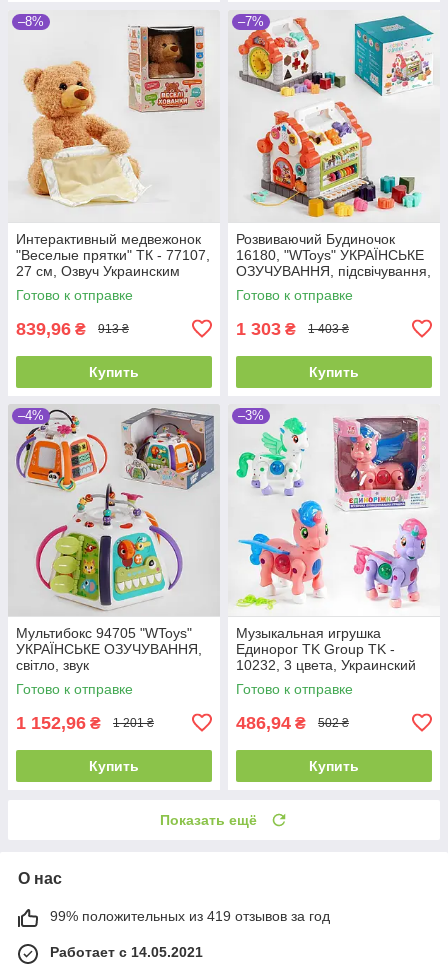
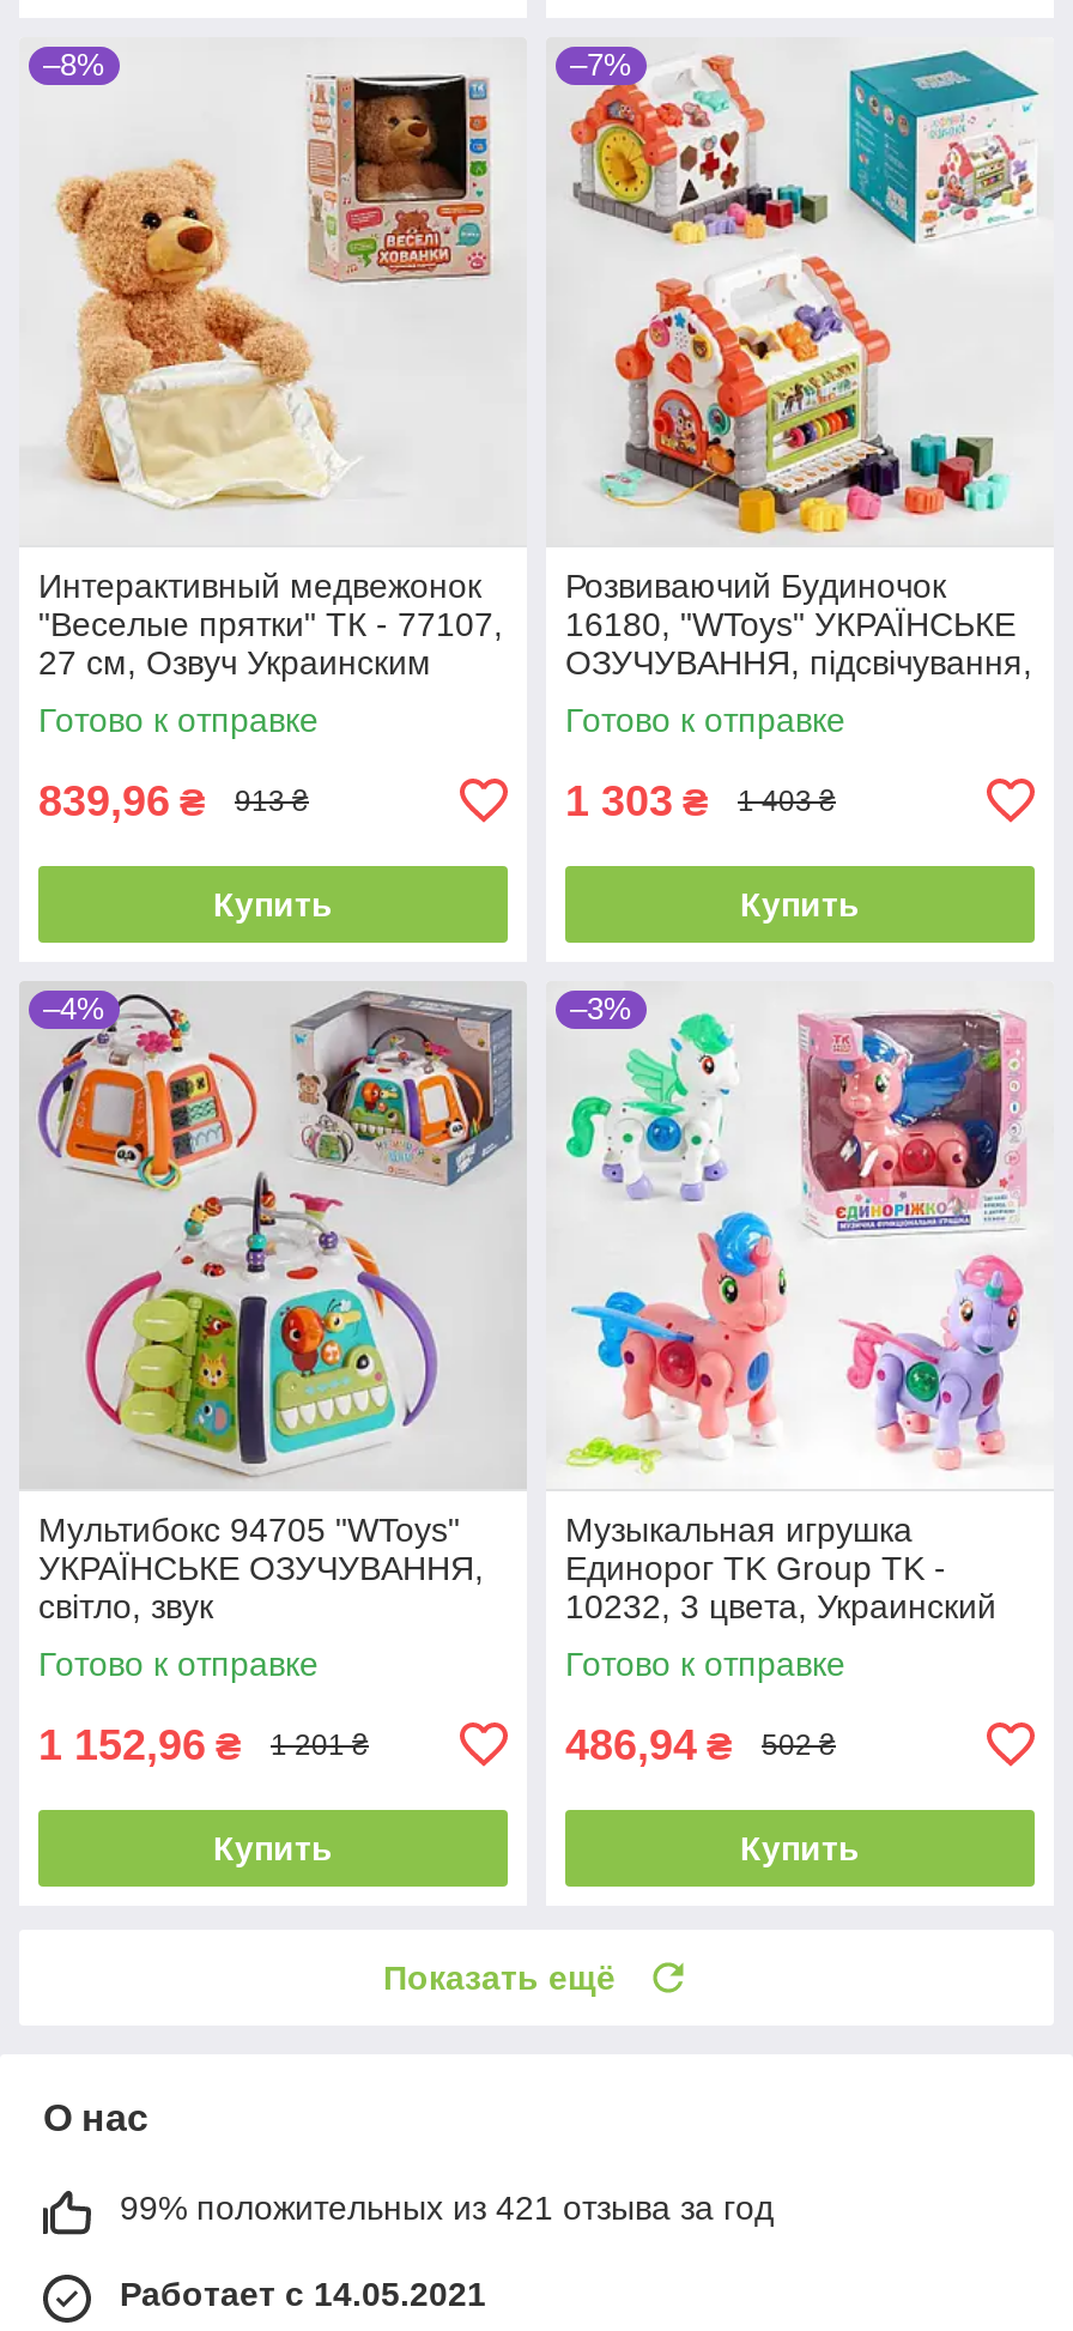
[50,908,330,924] 99% положительных из 419 отзывов за год -> [120,2188,774,2226] 99% положительных из 421 отзыва за год

